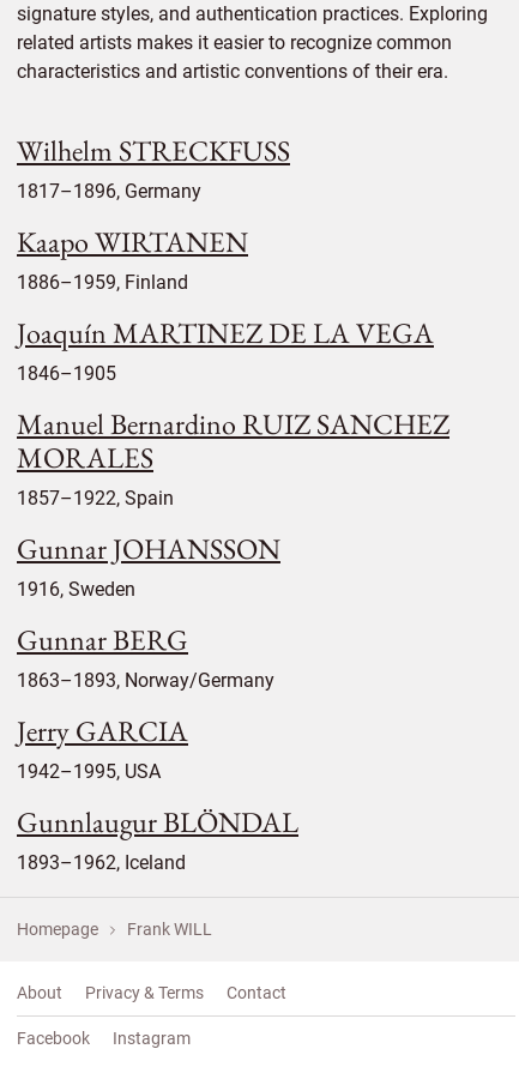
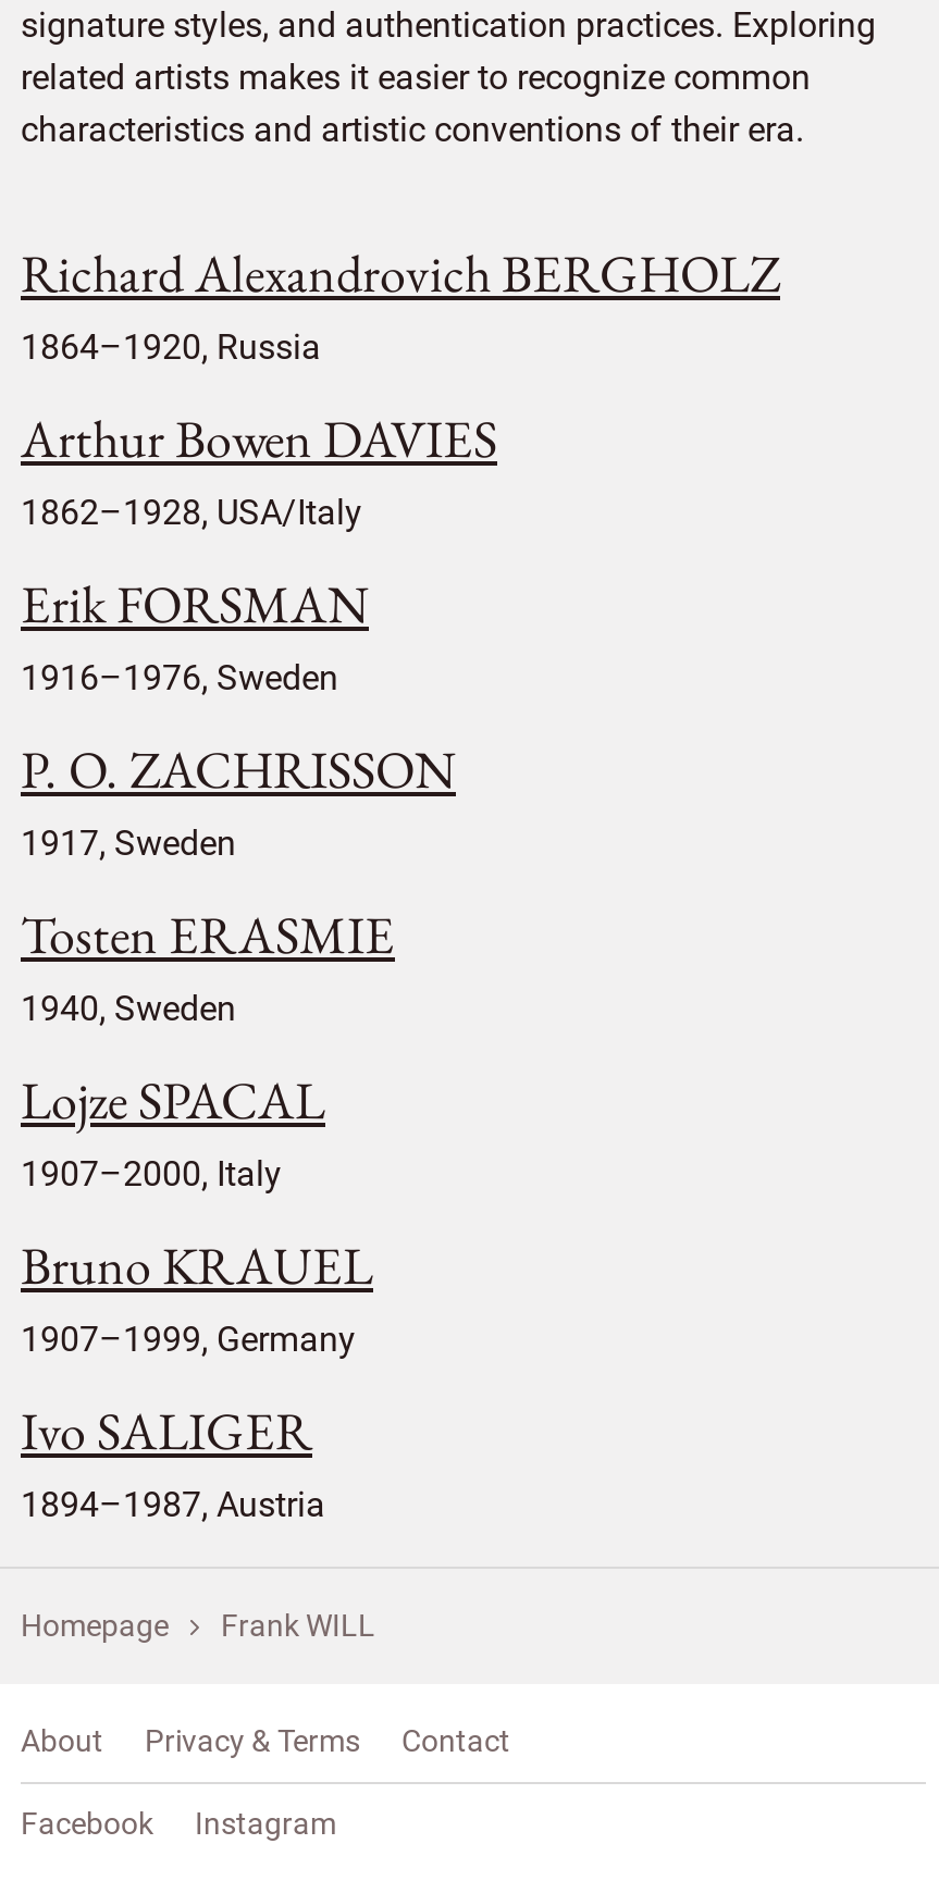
[17,132,290,203] Wilhelm STRECKFUSS | 1817–1896, Germany -> [21,240,780,368] Richard Alexandrovich BERGHOLZ | 1864–1920, Russia
[17,223,248,294] Kaapo WIRTANEN | 1886–1959, Finland -> [21,405,497,533] Arthur Bowen DAVIES | 1862–1928, USA/Italy
[17,314,434,385] Joaquín MARTINEZ DE LA VEGA | 1846–1905 -> [21,570,369,699] Erik FORSMAN | 1916–1976, Sweden
[17,405,449,510] Manuel Bernardino RUIZ SANCHEZ | MORALES | 1857–1922, Spain -> [21,736,456,864] P. O. ZACHRISSON | 1917, Sweden
[17,530,280,601] Gunnar JOHANSSON | 1916, Sweden -> [21,901,395,1029] Tosten ERASMIE | 1940, Sweden
[17,621,274,692] Gunnar BERG | 1863–1893, Norway/Germany -> [21,1066,325,1195] Lojze SPACAL | 1907–2000, Italy
[17,712,188,783] Jerry GARCIA | 1942–1995, USA -> [21,1232,373,1360] Bruno KRAUEL | 1907–1999, Germany
[17,803,298,874] Gunnlaugur BLÖNDAL | 1893–1962, Iceland -> [21,1397,325,1525] Ivo SALIGER | 1894–1987, Austria

